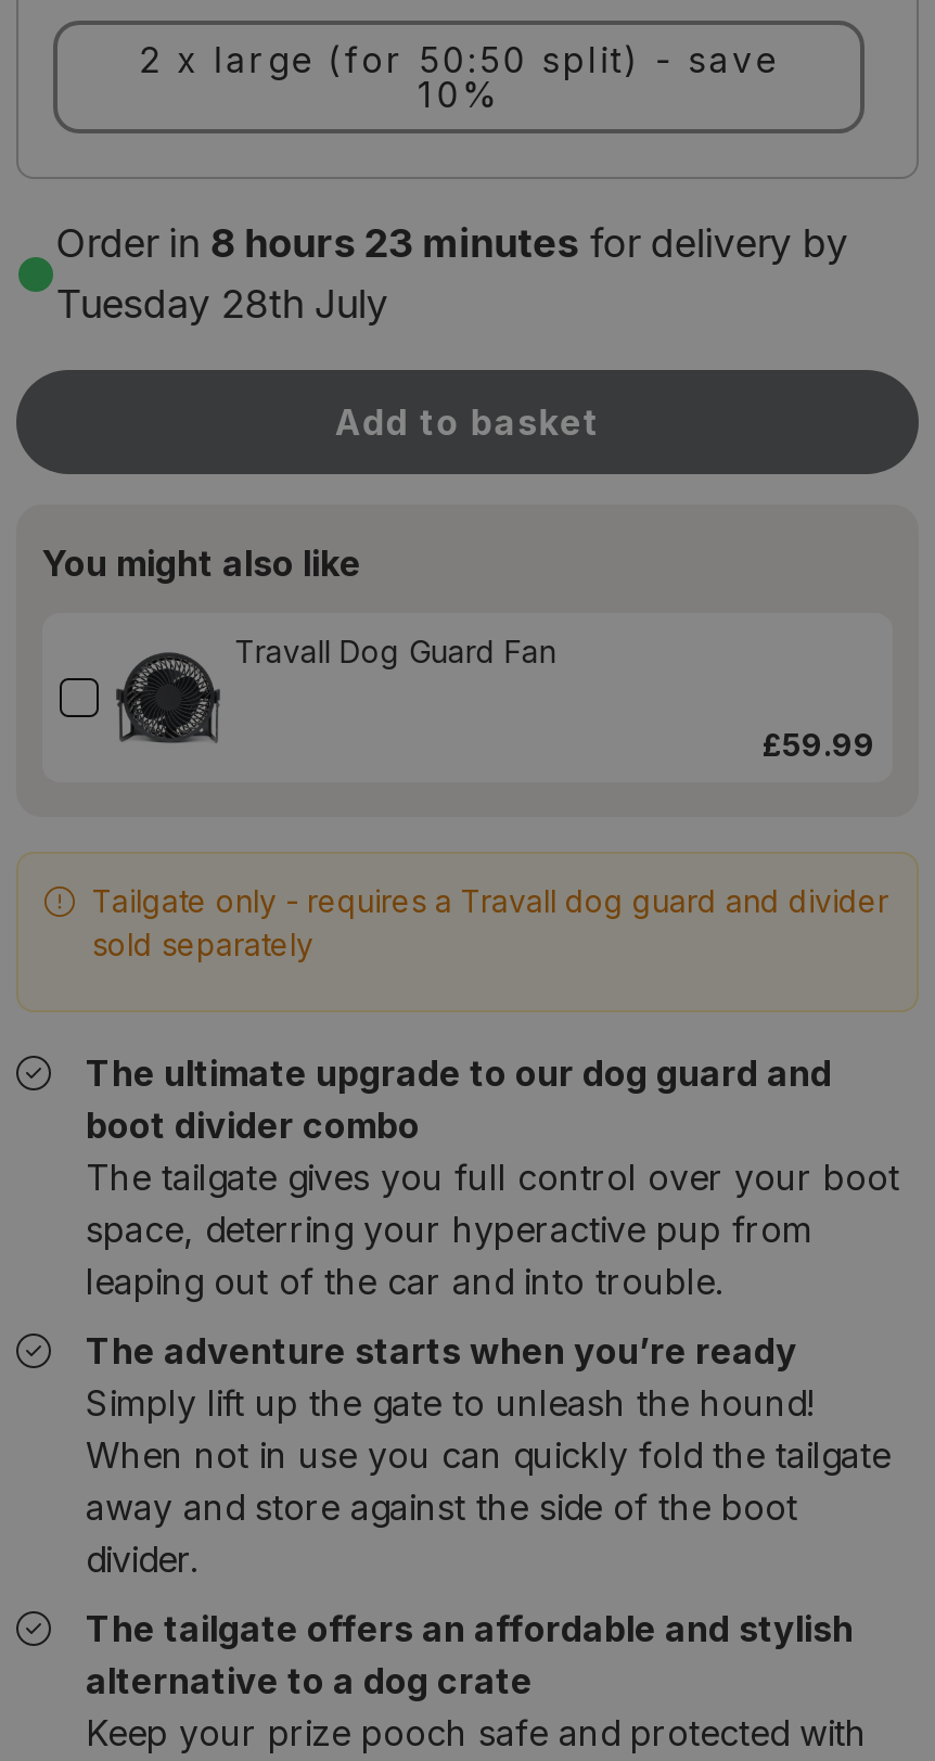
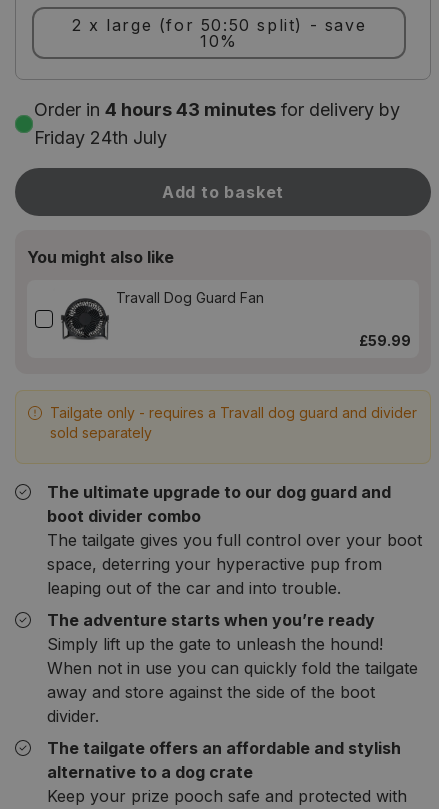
[56,219,848,265] Order in 8 hours 23 minutes for delivery by -> [34,98,400,119] Order in 4 hours 43 minutes for delivery by
[56,280,388,326] Tuesday 28th July -> [34,126,167,147] Friday 24th July

